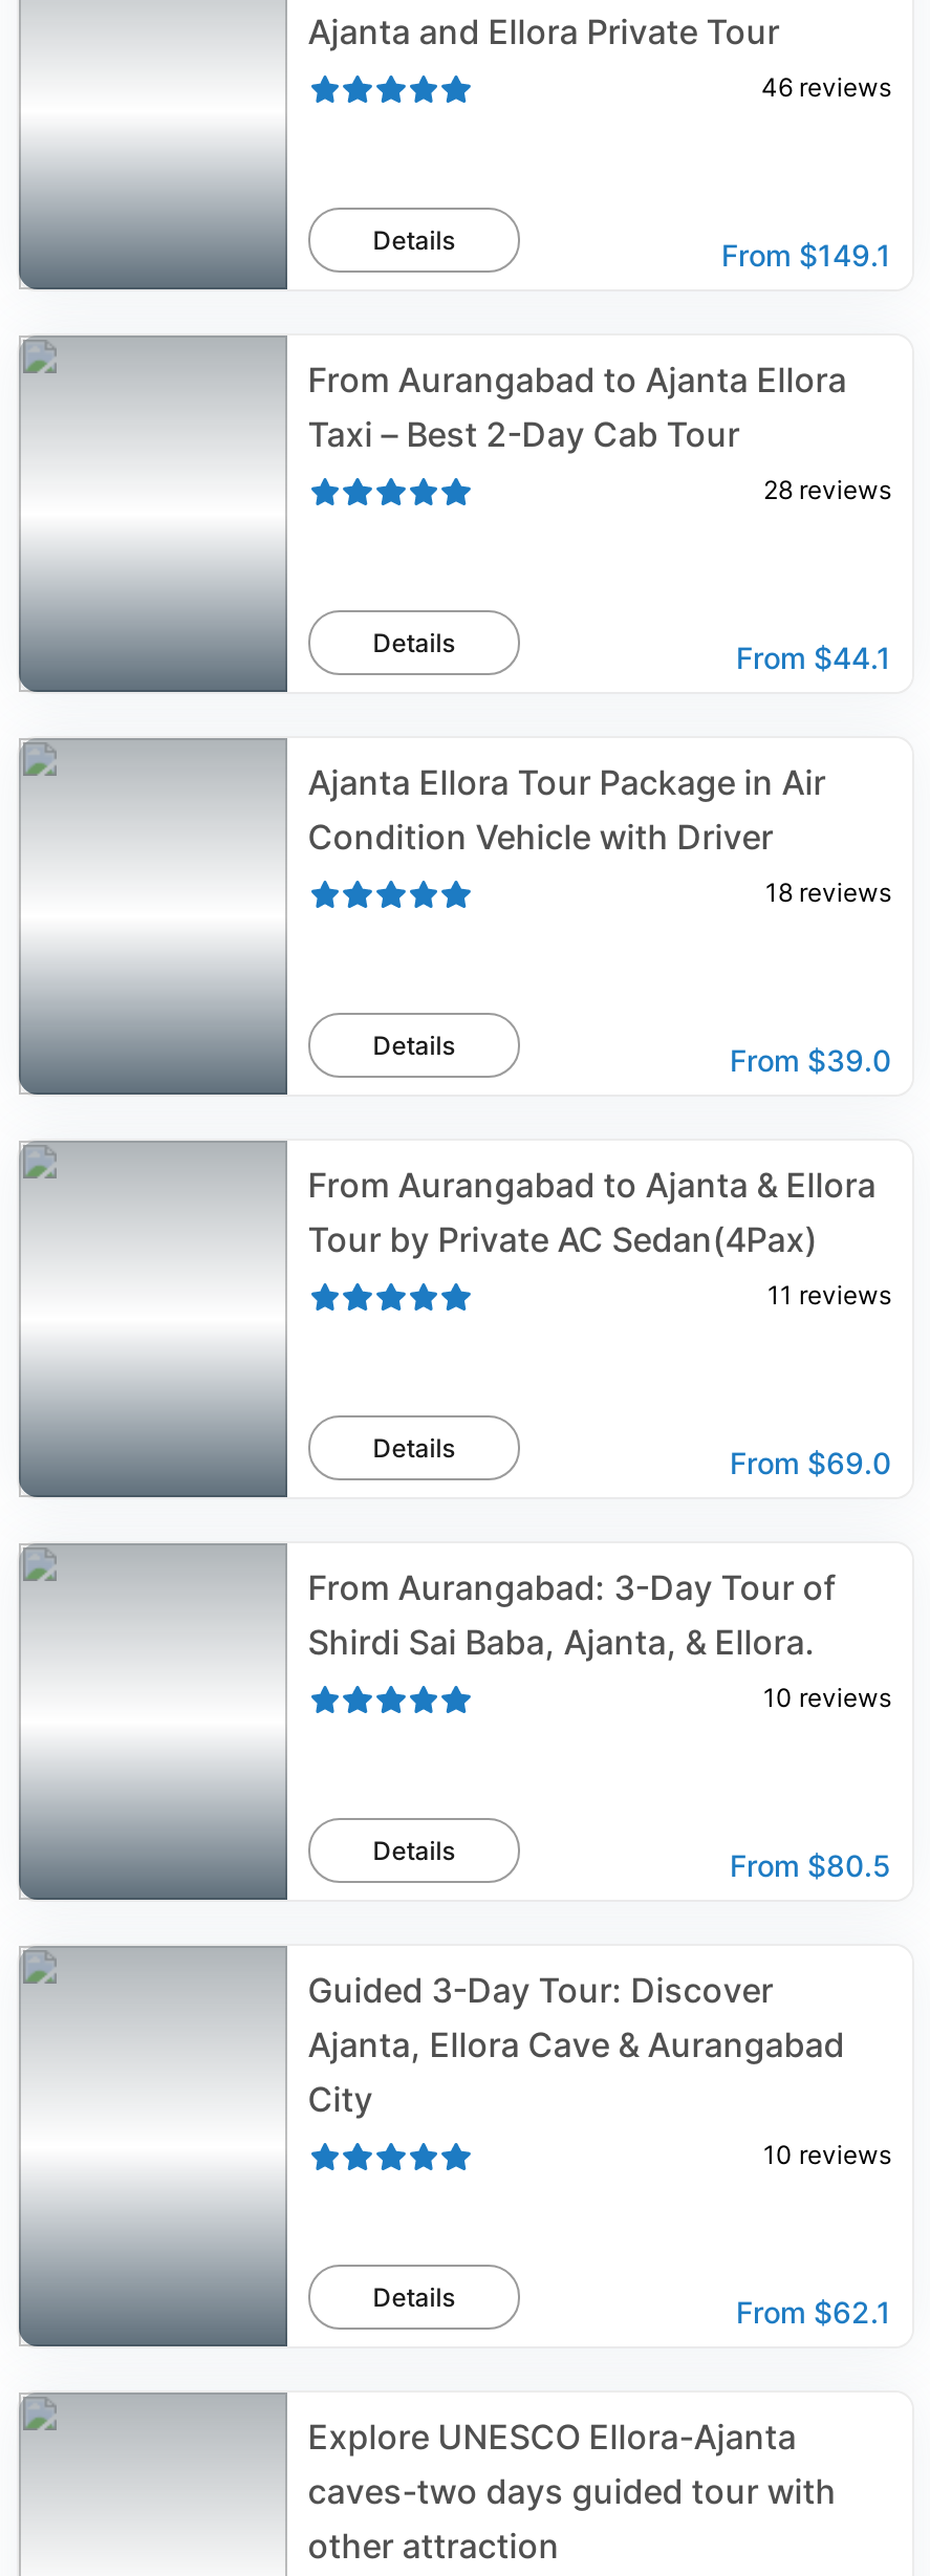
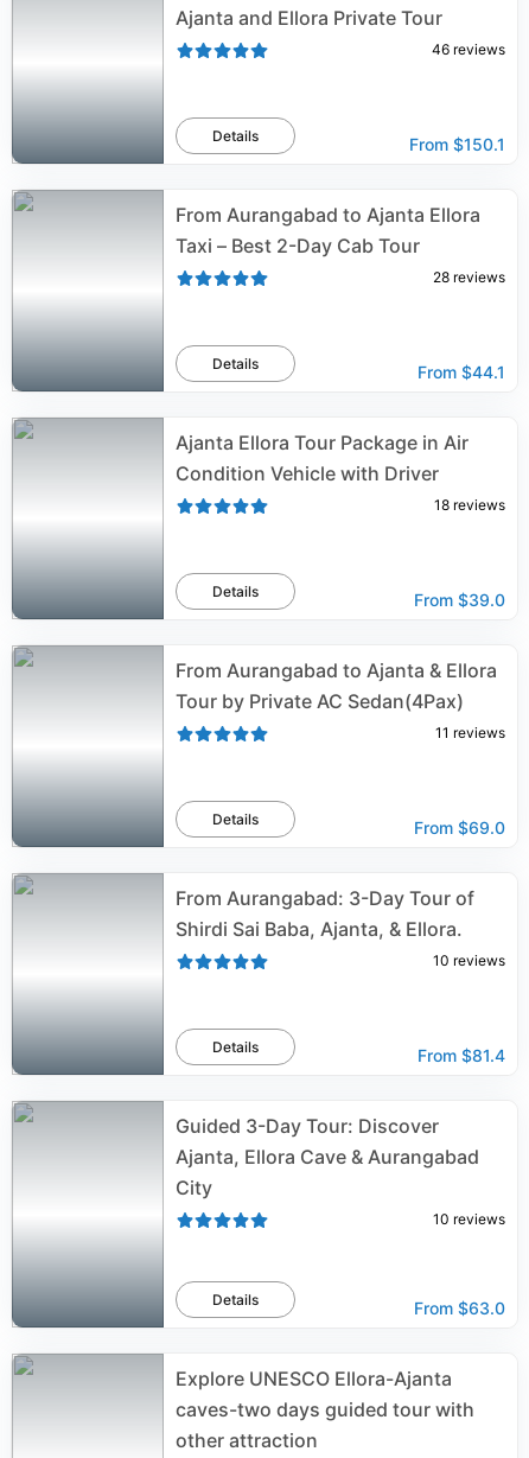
[721,237,891,273] From $149.1 -> [409,134,505,154] From $150.1
[730,1847,891,1883] From $80.5 -> [418,1045,505,1065] From $81.4
[736,2294,891,2330] From $62.1 -> [414,1298,505,1318] From $63.0

